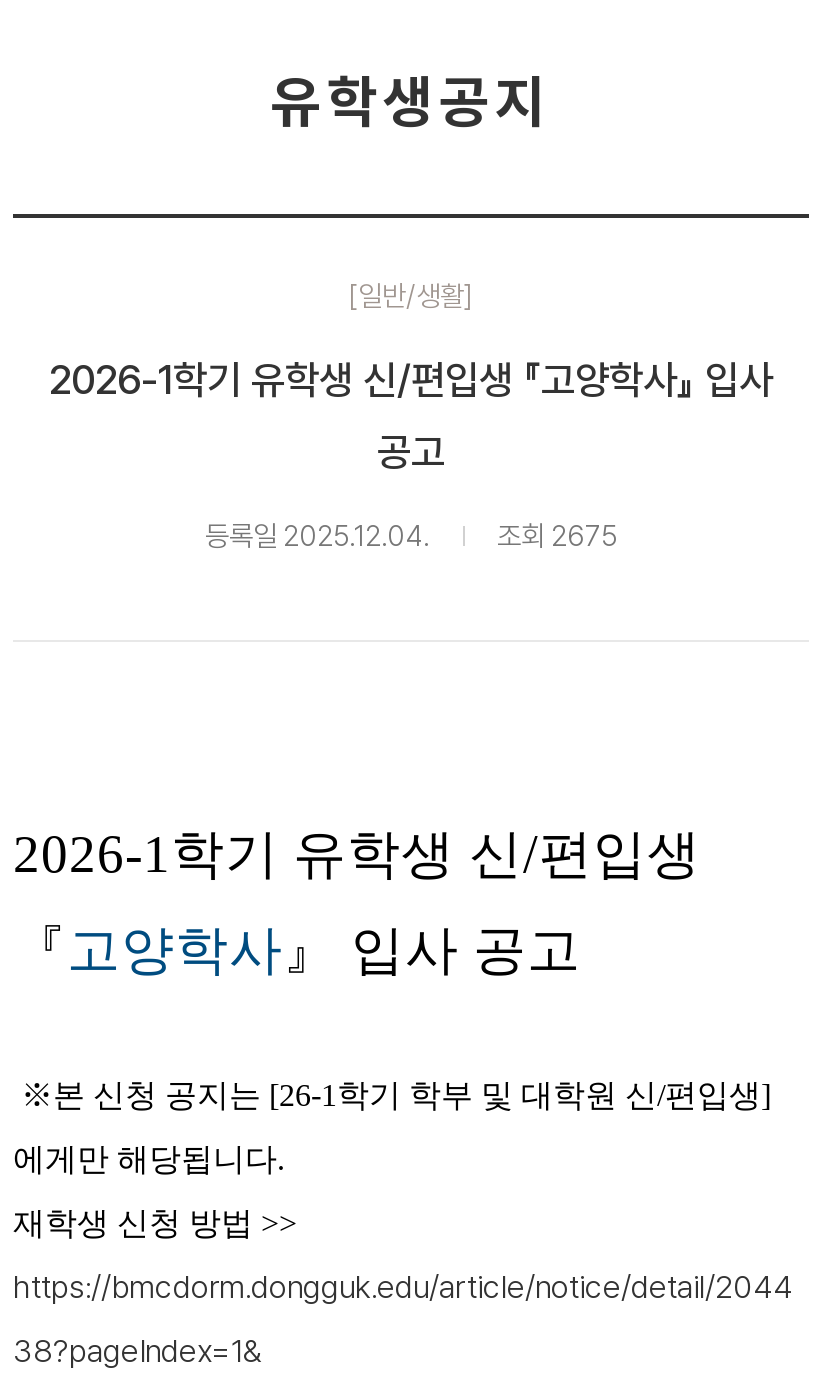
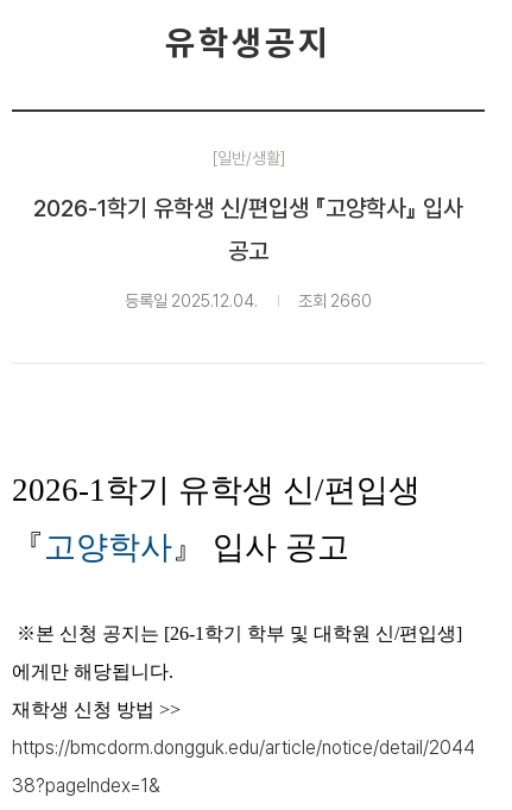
[205,519,617,553] 등록일 2025.12.04. 조회 2675 -> [125,291,372,311] 등록일 2025.12.04. 조회 2660

